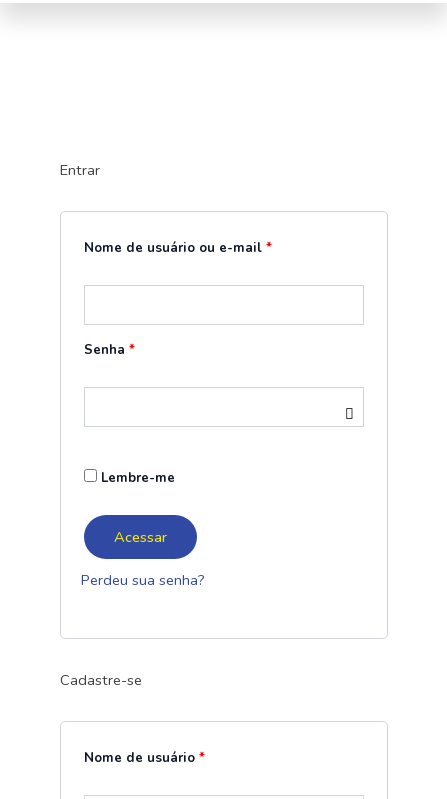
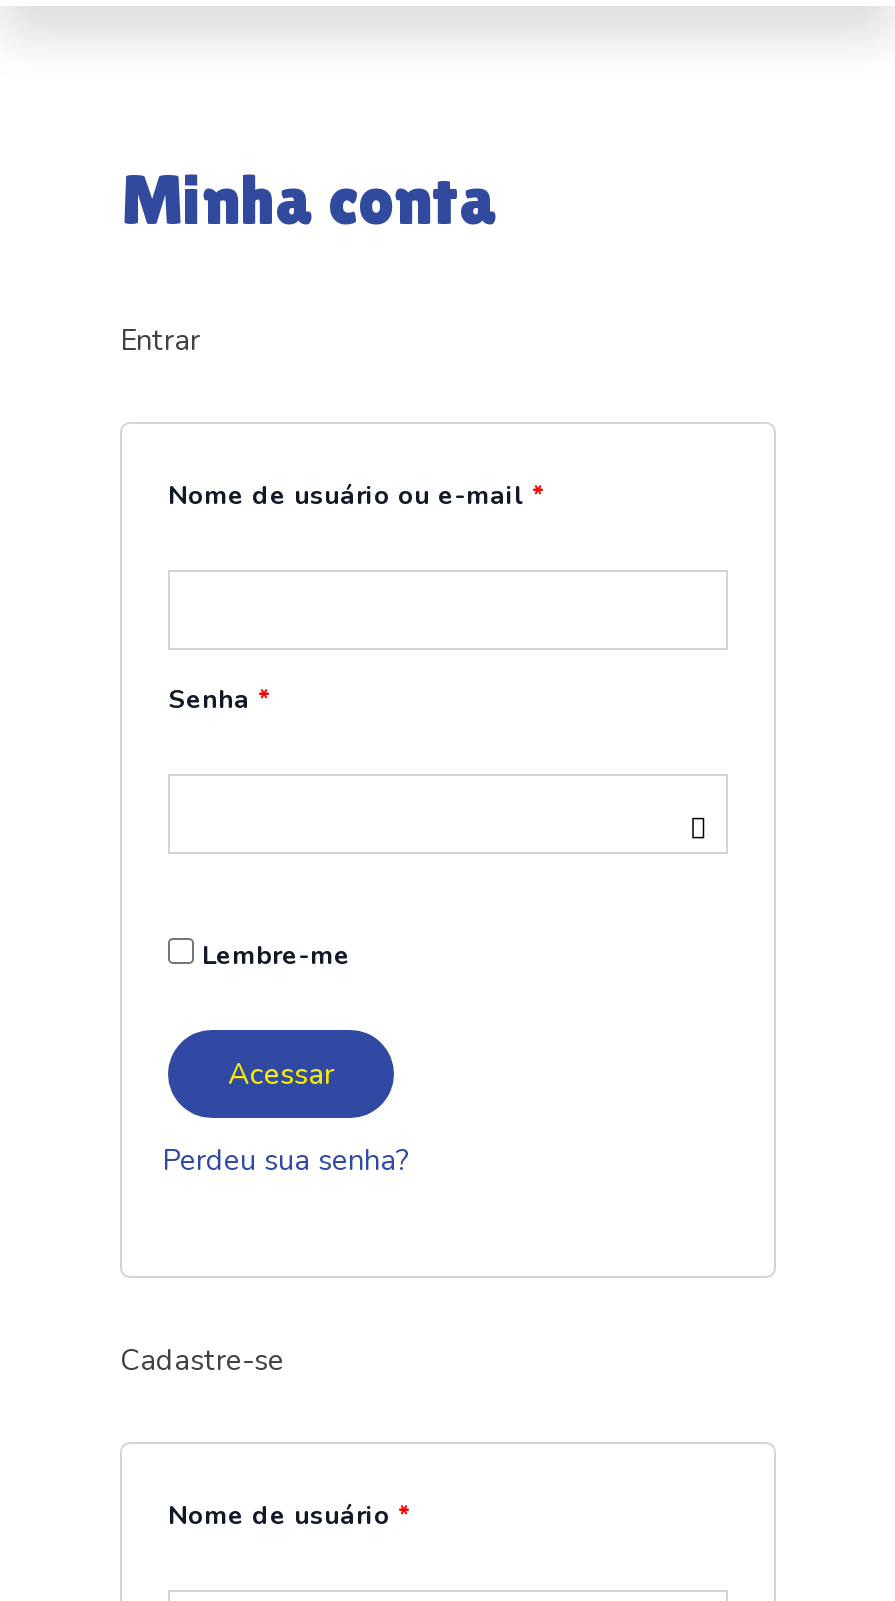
none -> [120,160,498,240] Minha conta

